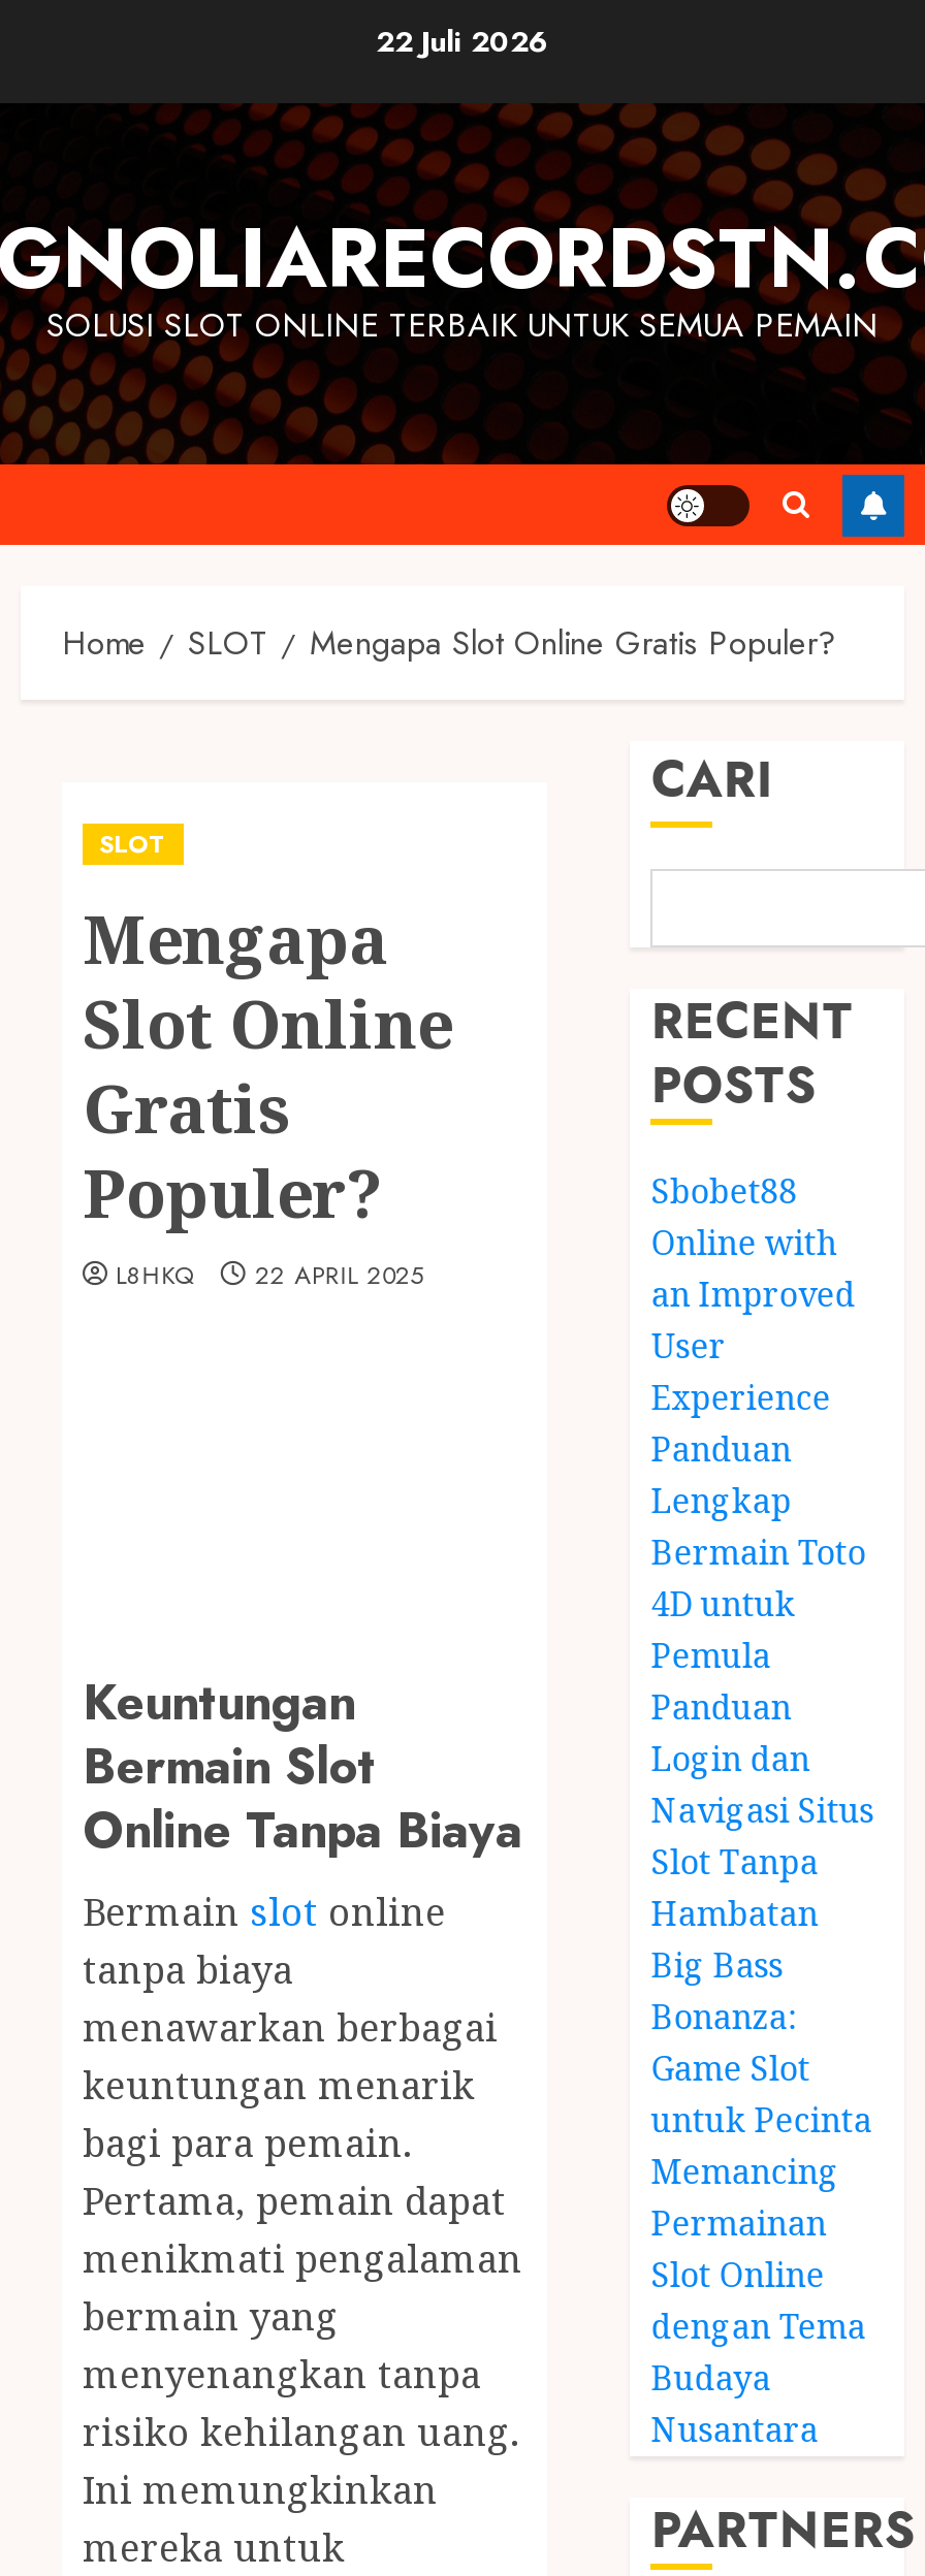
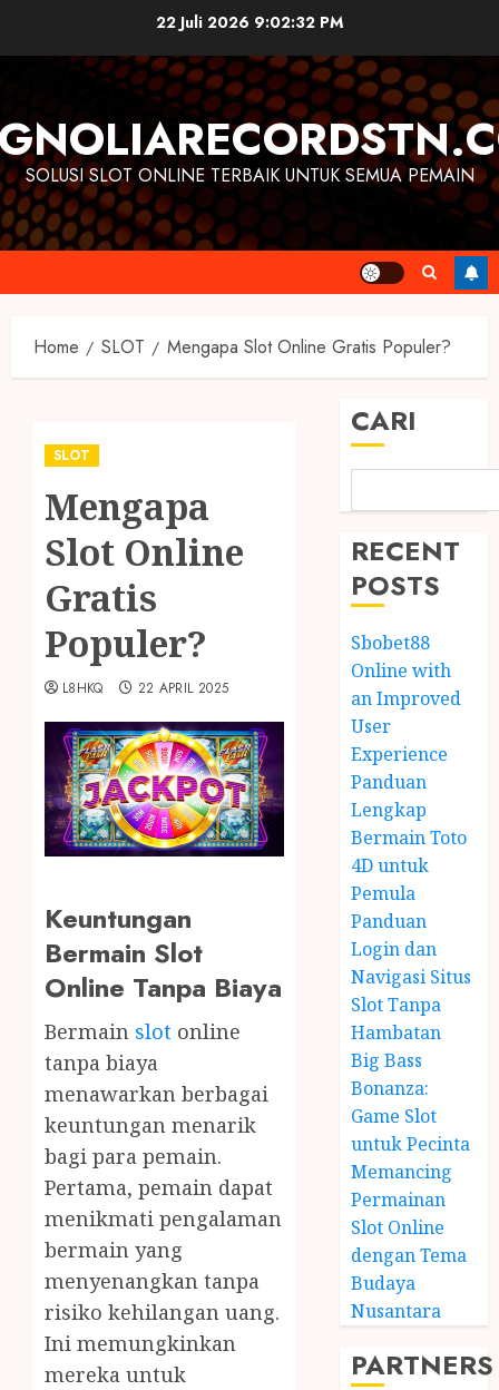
[376,20,549,62] 22 Juli 2026 -> [156,11,343,33] 22 Juli 2026 9:02:32 PM
none -> [43,721,285,858] [image]

